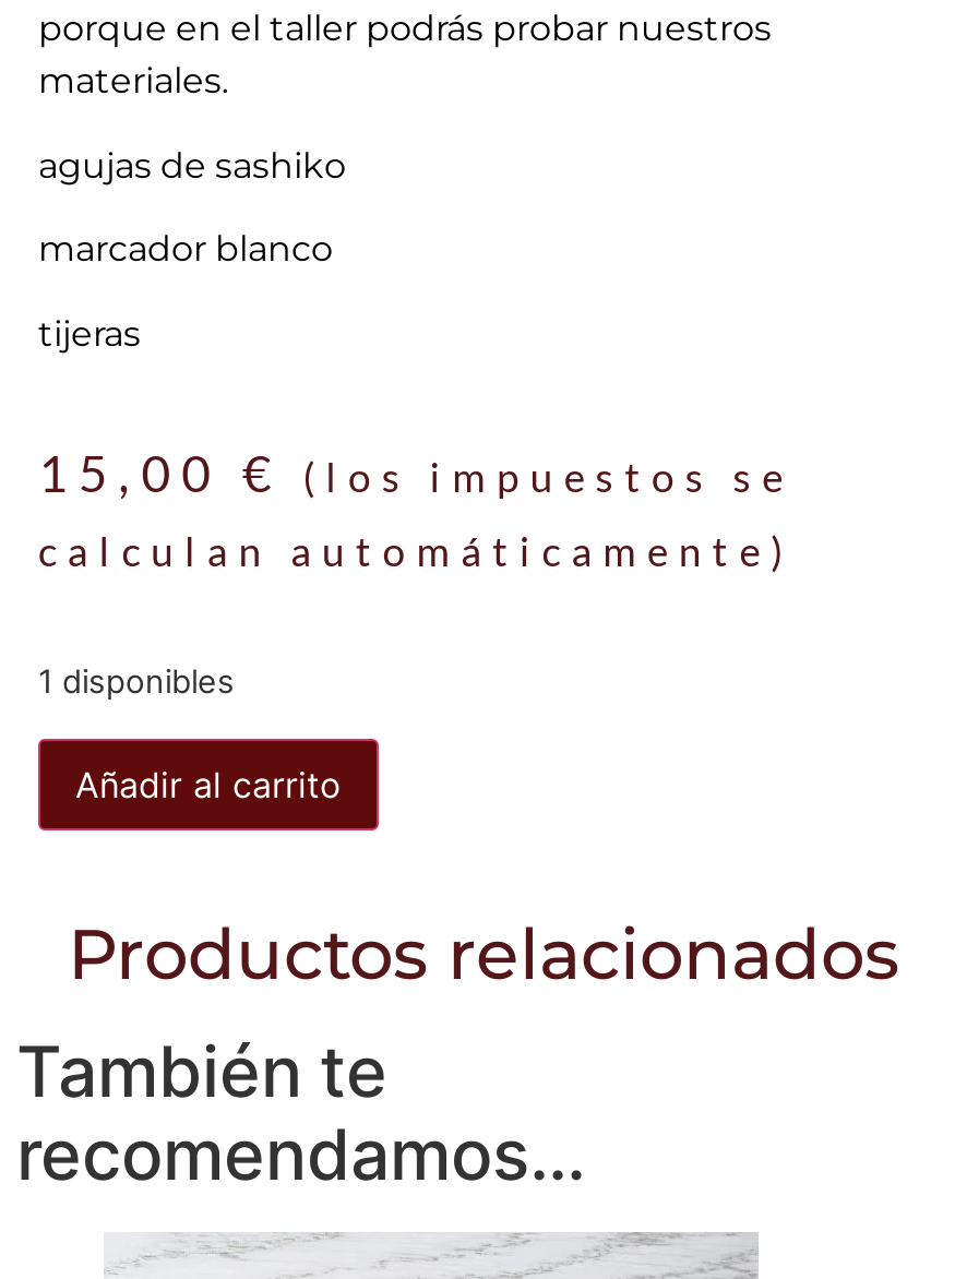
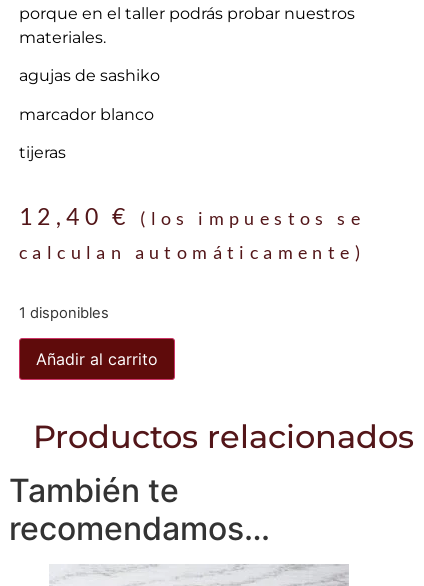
[38,442,793,503] 15,00 € (los impuestos se -> [19,202,365,230] 12,40 € (los impuestos se

